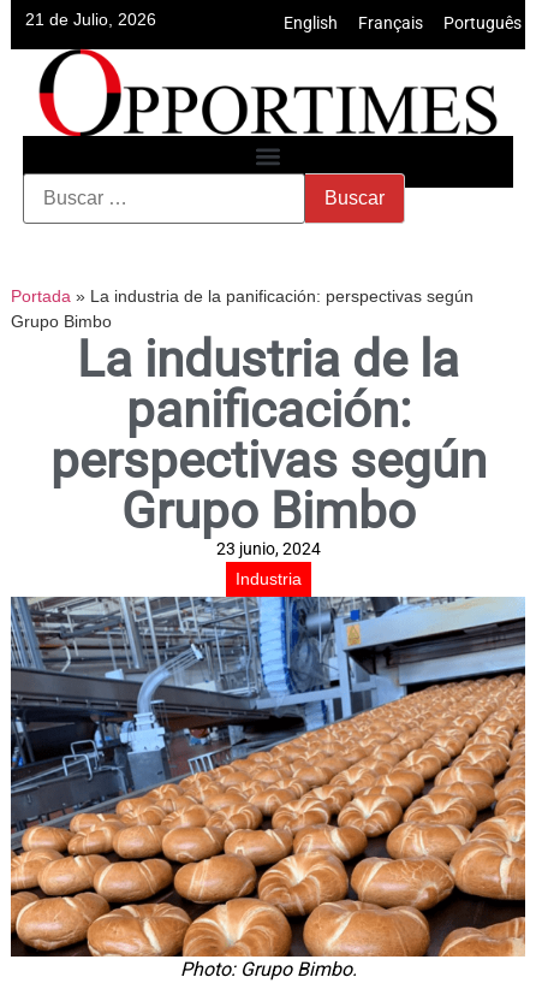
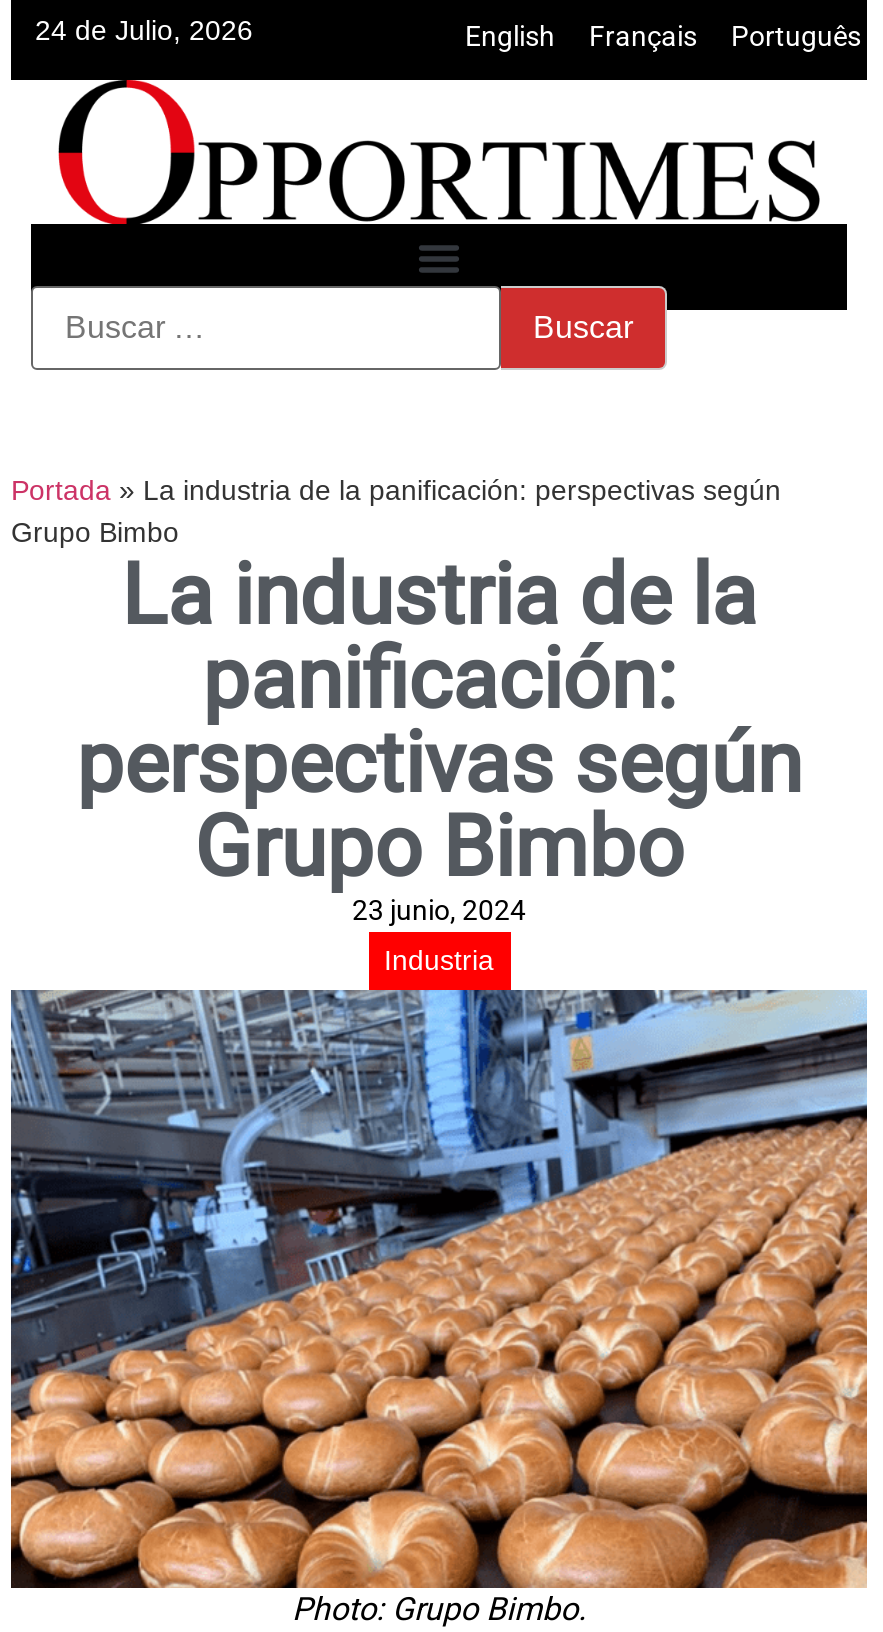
[25,10,156,29] 21 de Julio, 2026 -> [35,14,253,46] 24 de Julio, 2026

